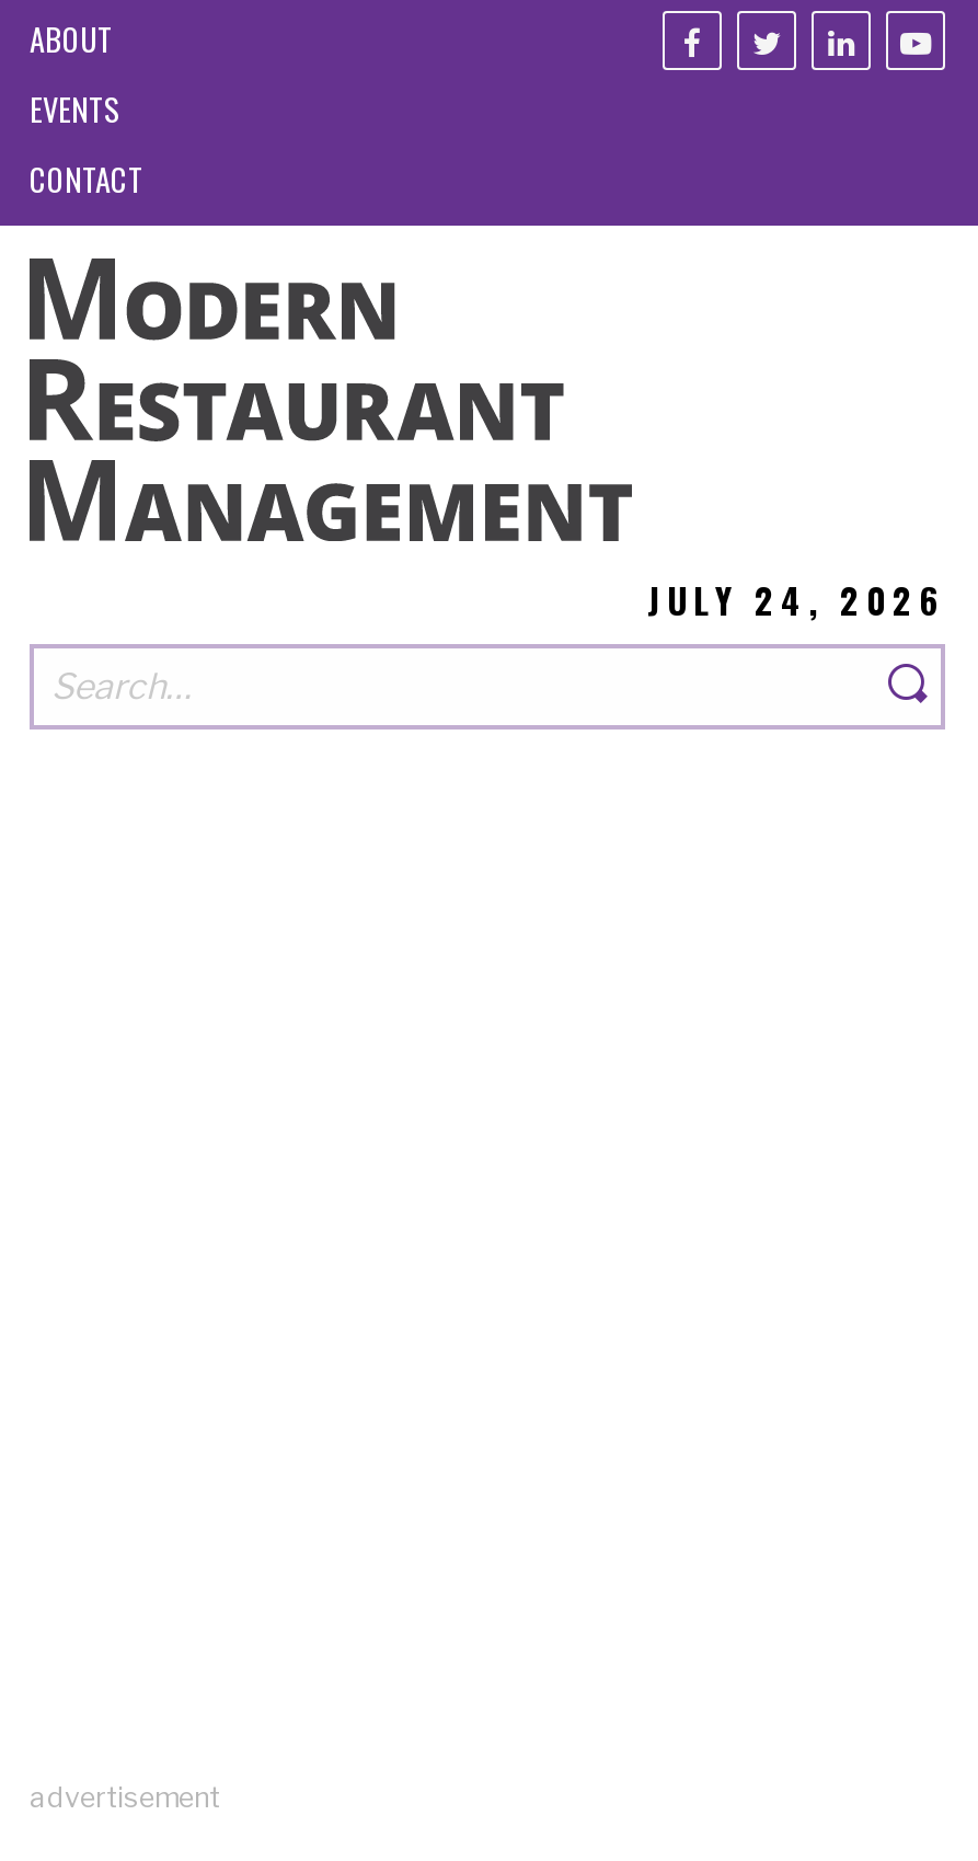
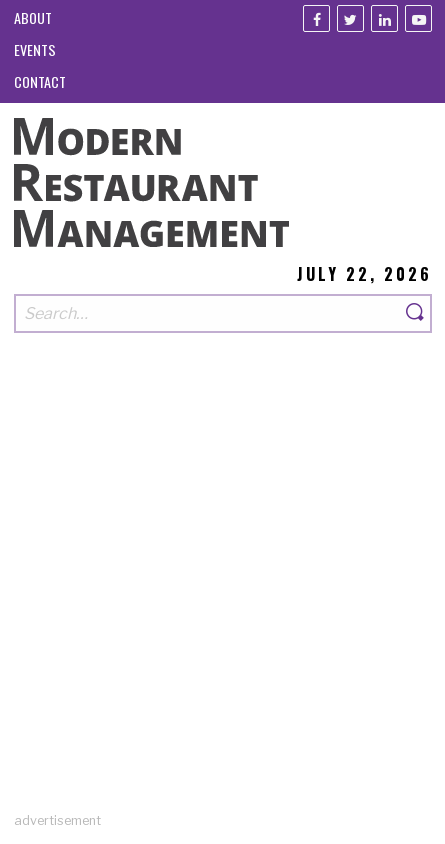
[647,574,945,626] JULY 24, 2026 -> [297,262,432,286] JULY 22, 2026

